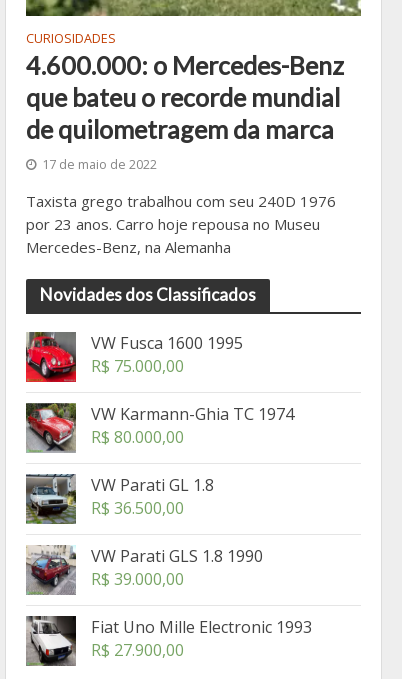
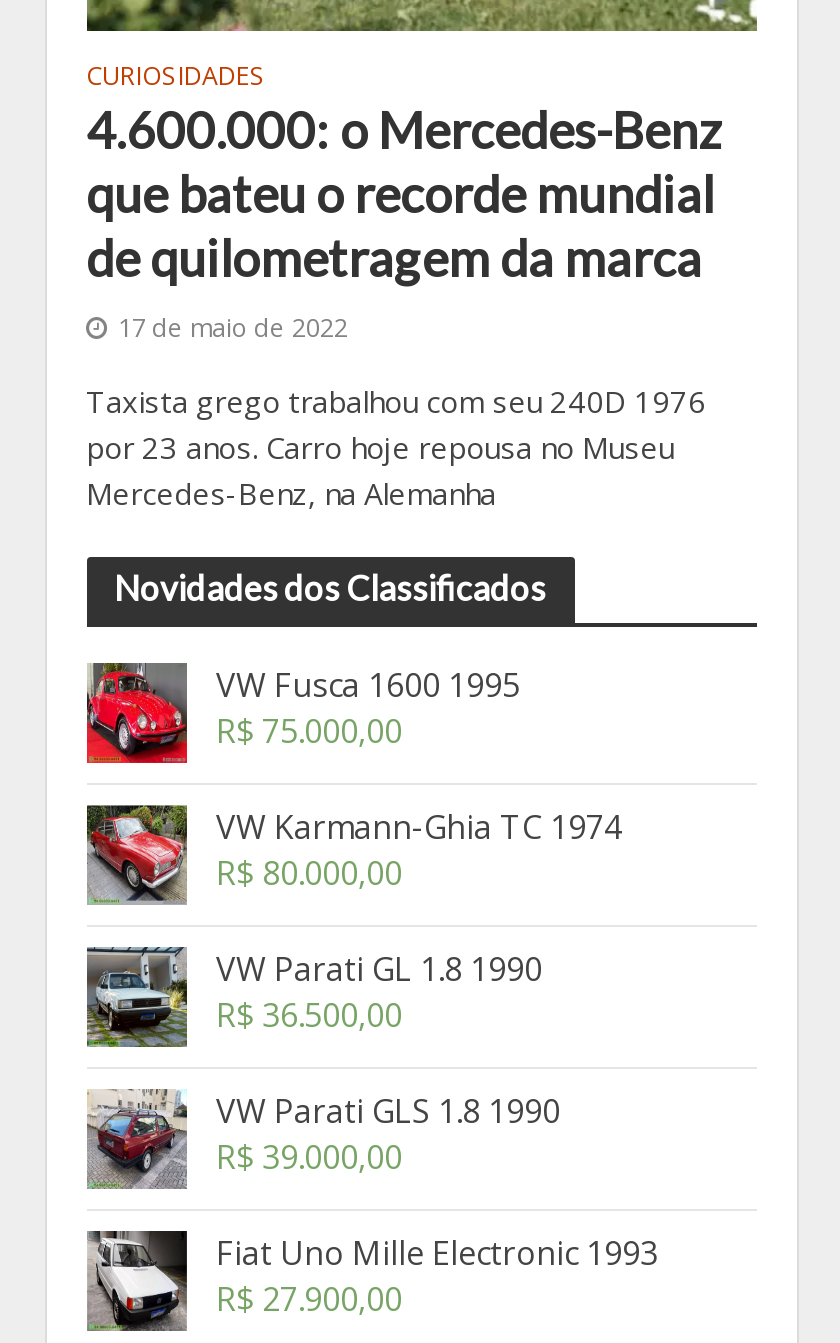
[90,474,213,496] VW Parati GL 1.8 -> [216,947,542,991] VW Parati GL 1.8 1990

